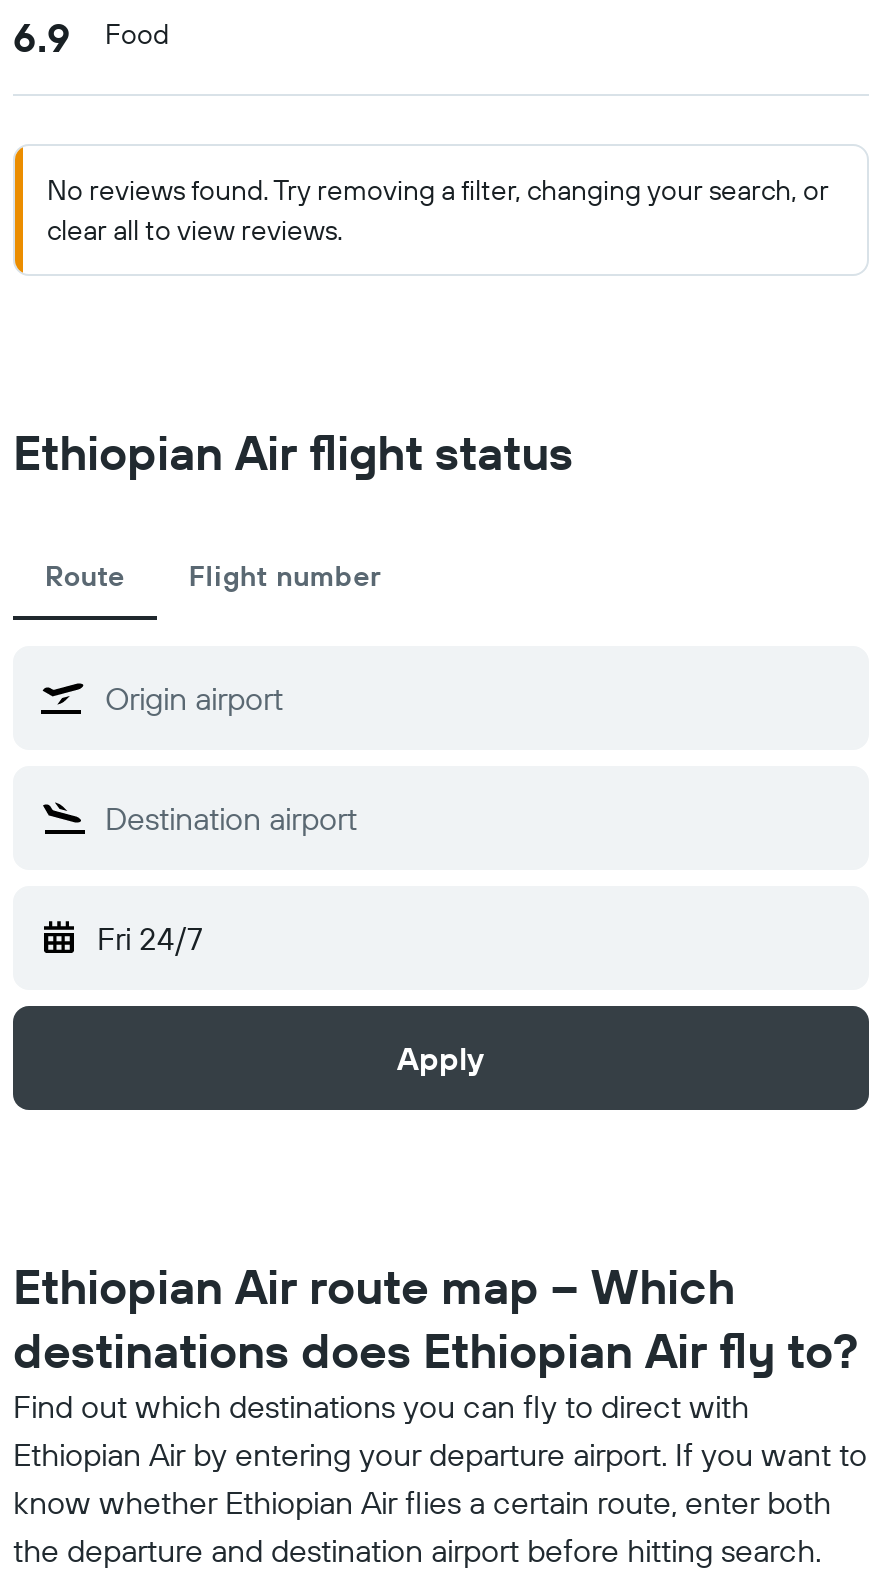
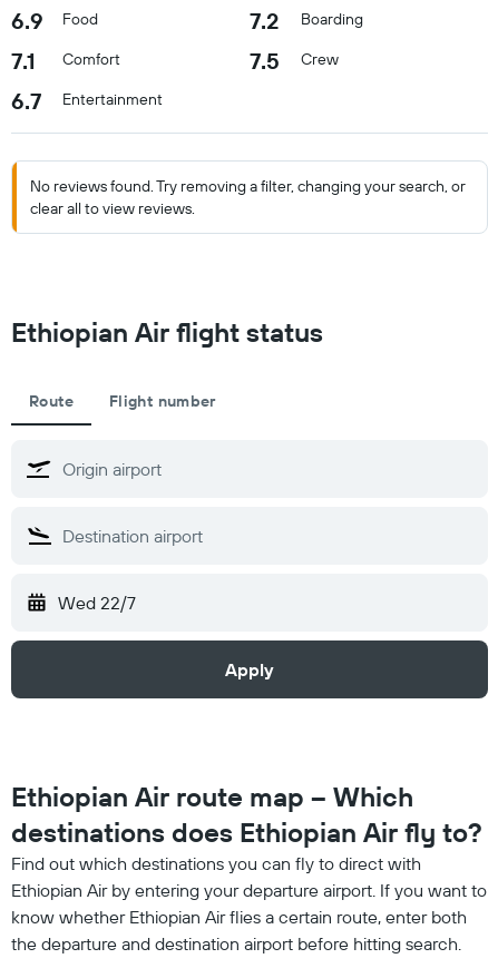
none -> [11,7,363,115] 7.2 | Boarding | 7.1 | Comfort | 7.5 | Crew | 6.7 | Entertainment
[97,918,203,958] Fri 24/7 -> [58,591,136,614] Wed 22/7

